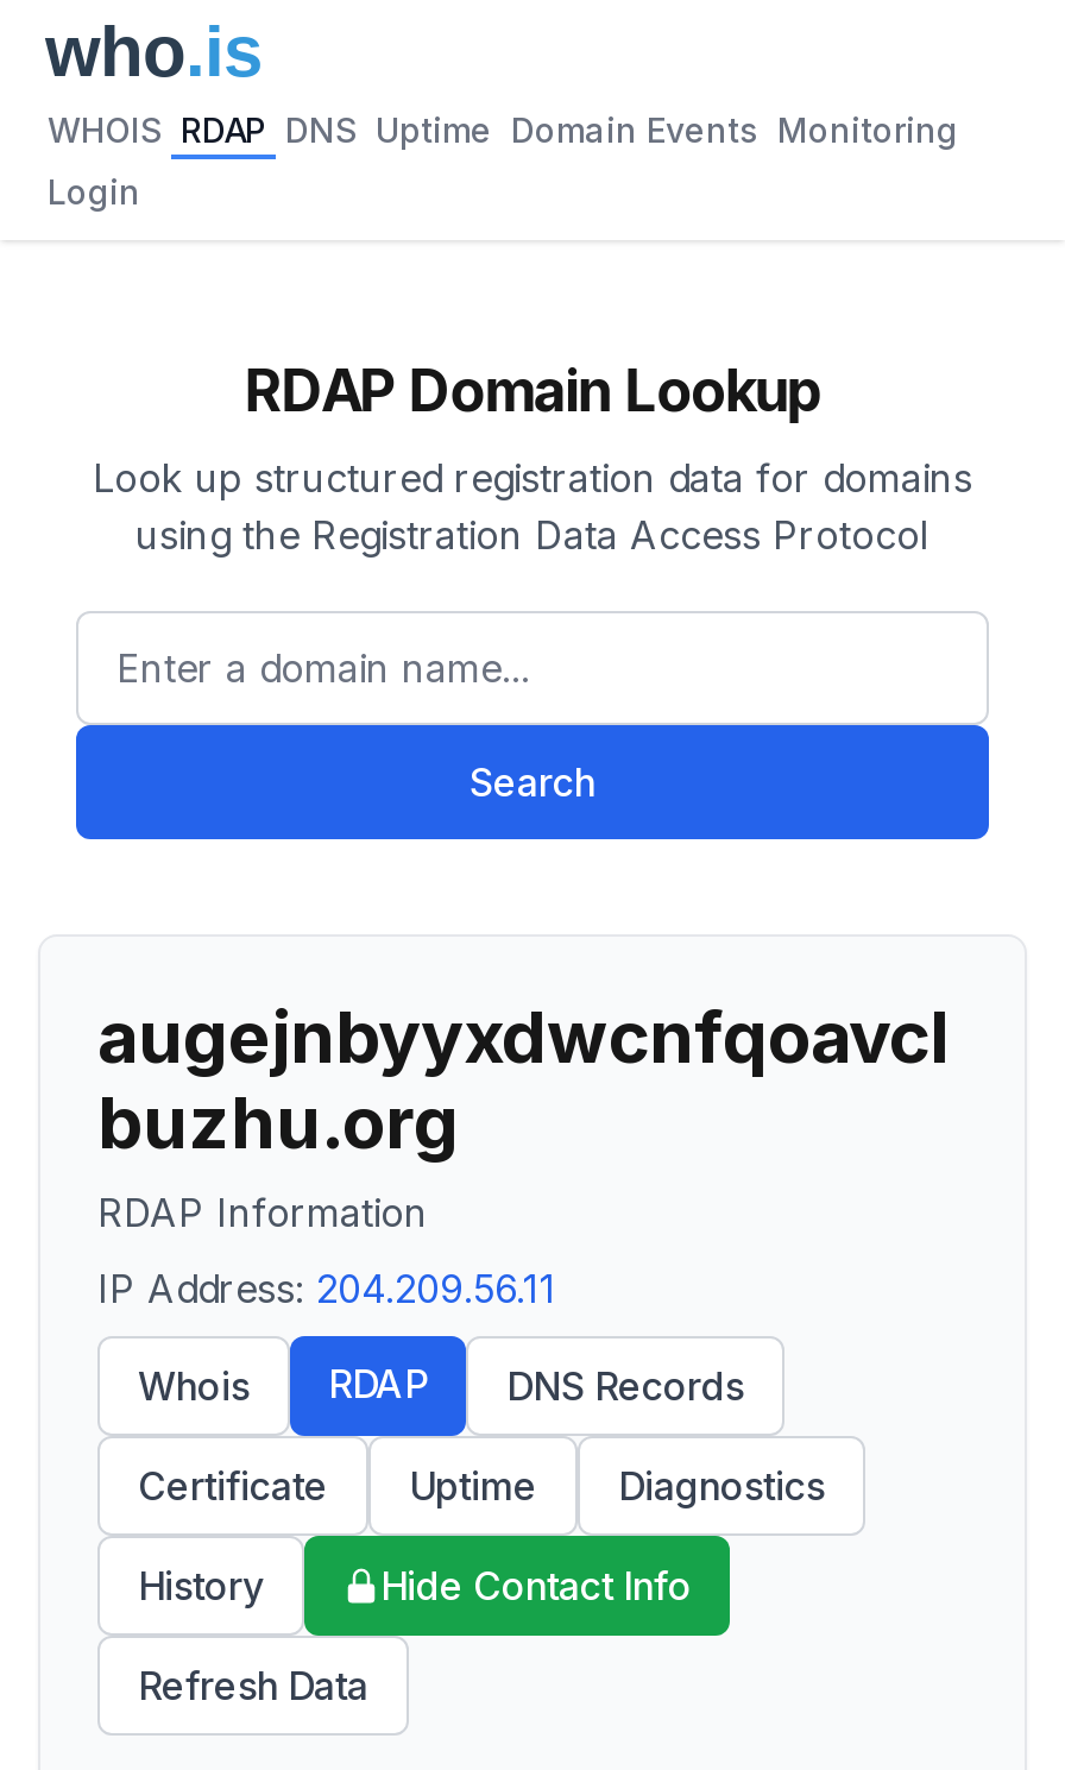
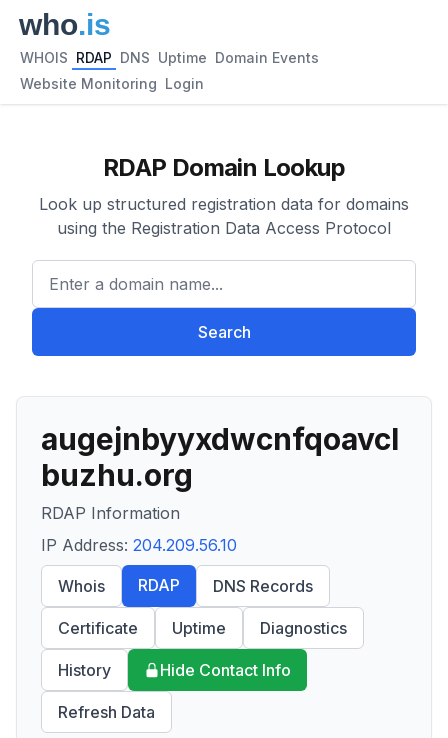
[48,109,958,150] WHOIS RDAP DNS Uptime Domain Events Monitoring -> [20,49,319,66] WHOIS RDAP DNS Uptime Domain Events
[48,171,140,212] Login -> [20,75,204,92] Website Monitoring Login
[97,1265,556,1312] IP Address: 204.209.56.11 -> [41,535,237,555] IP Address: 204.209.56.10

